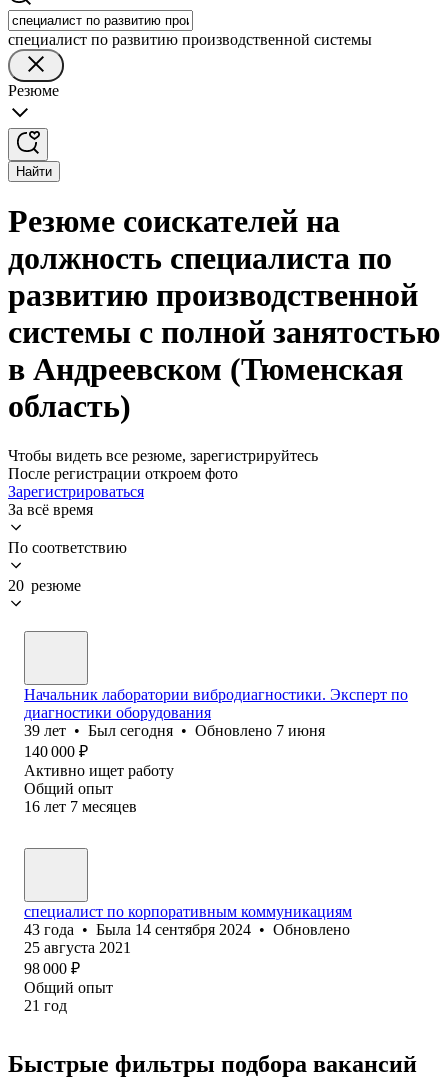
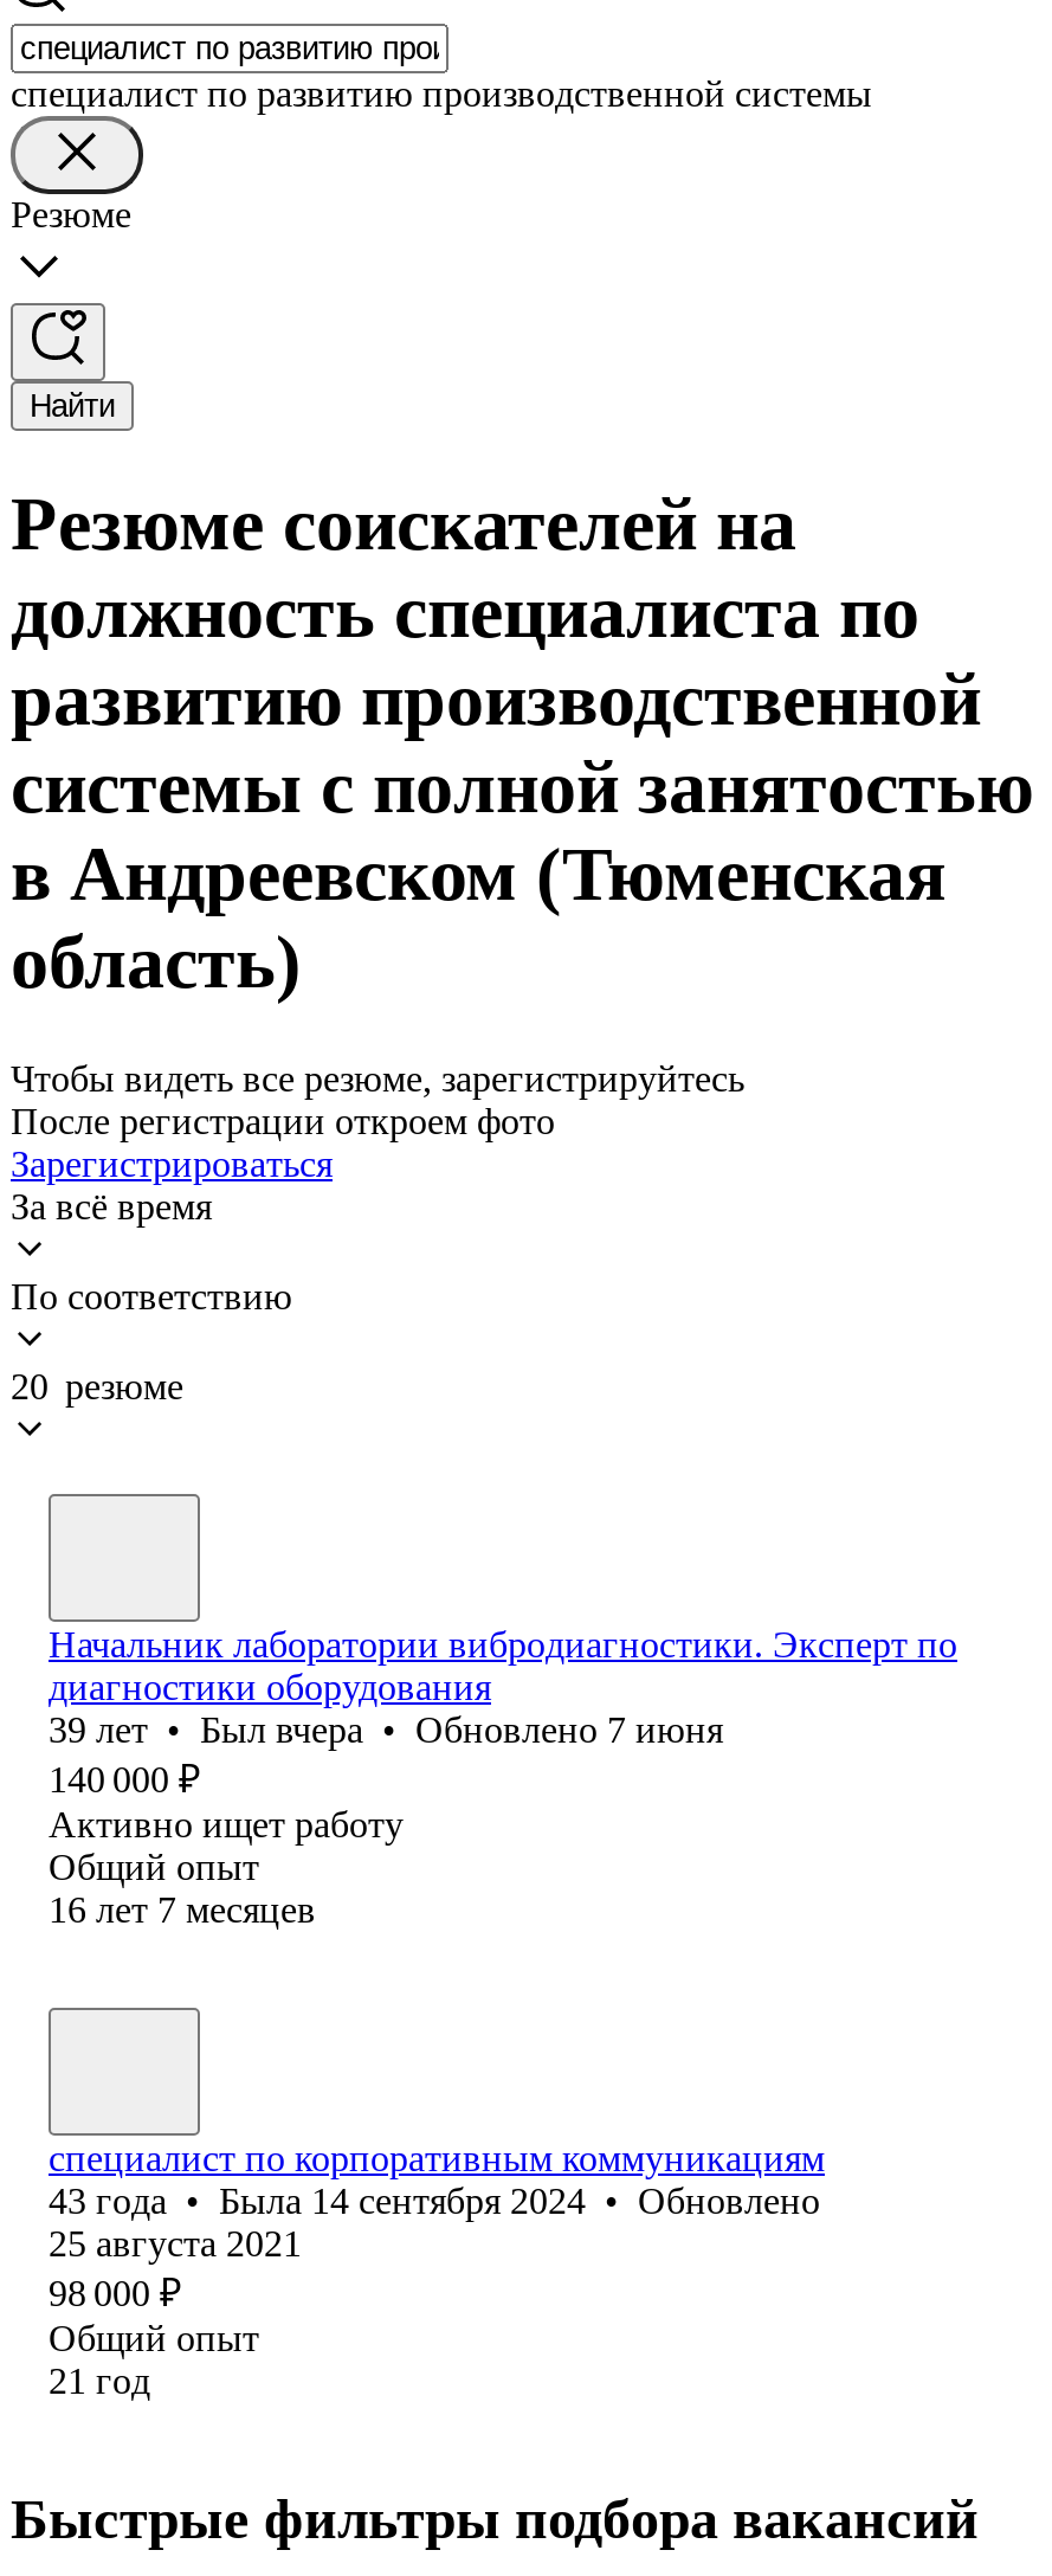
[24,722,325,739] 39 лет • Был сегодня • Обновлено 7 июня -> [49,1709,723,1749] 39 лет • Был вчера • Обновлено 7 июня

